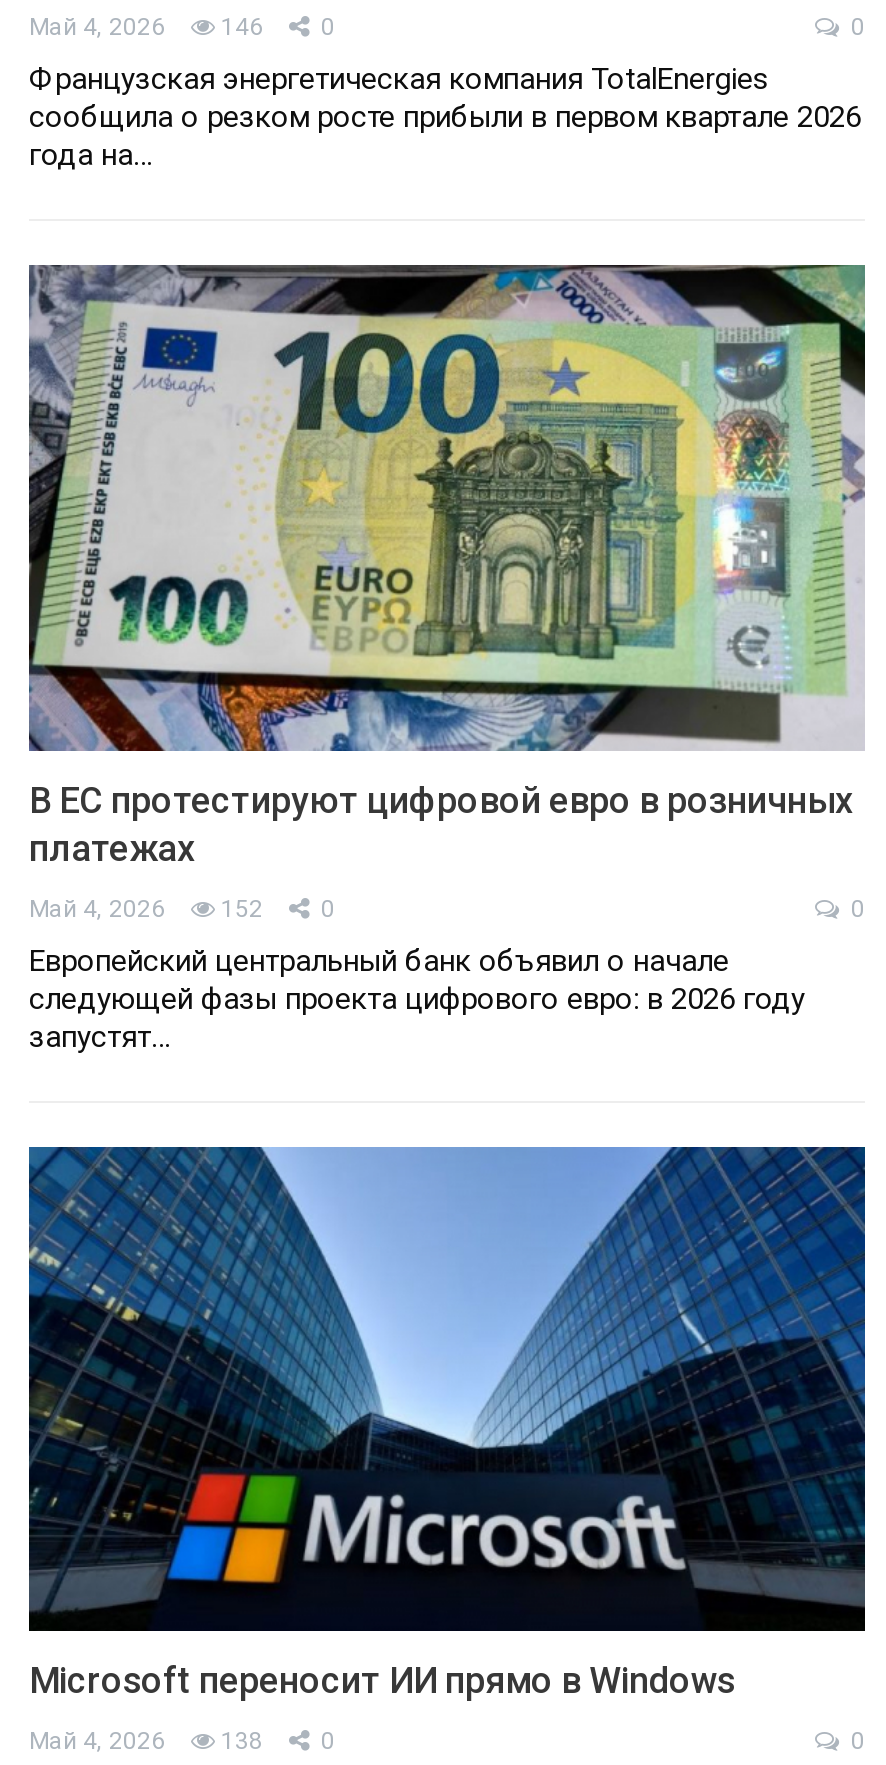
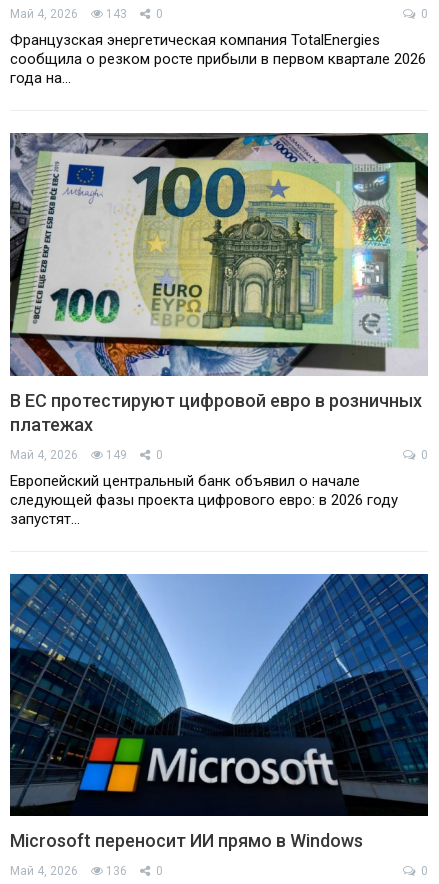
[29,13,335,41] Май 4, 2026 146 0 -> [10,7,163,21] Май 4, 2026 143 0
[29,894,335,922] Май 4, 2026 152 0 -> [10,447,163,461] Май 4, 2026 149 0
[29,1727,335,1755] Май 4, 2026 138 0 -> [10,864,163,878] Май 4, 2026 136 0

